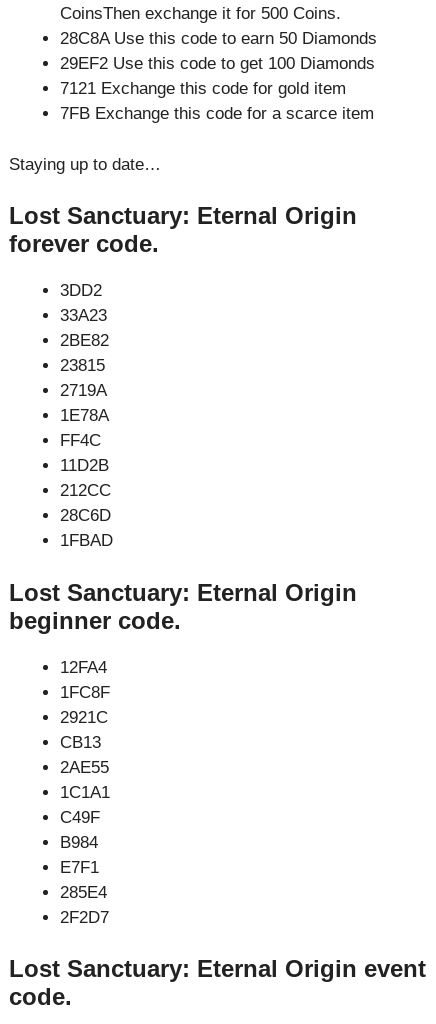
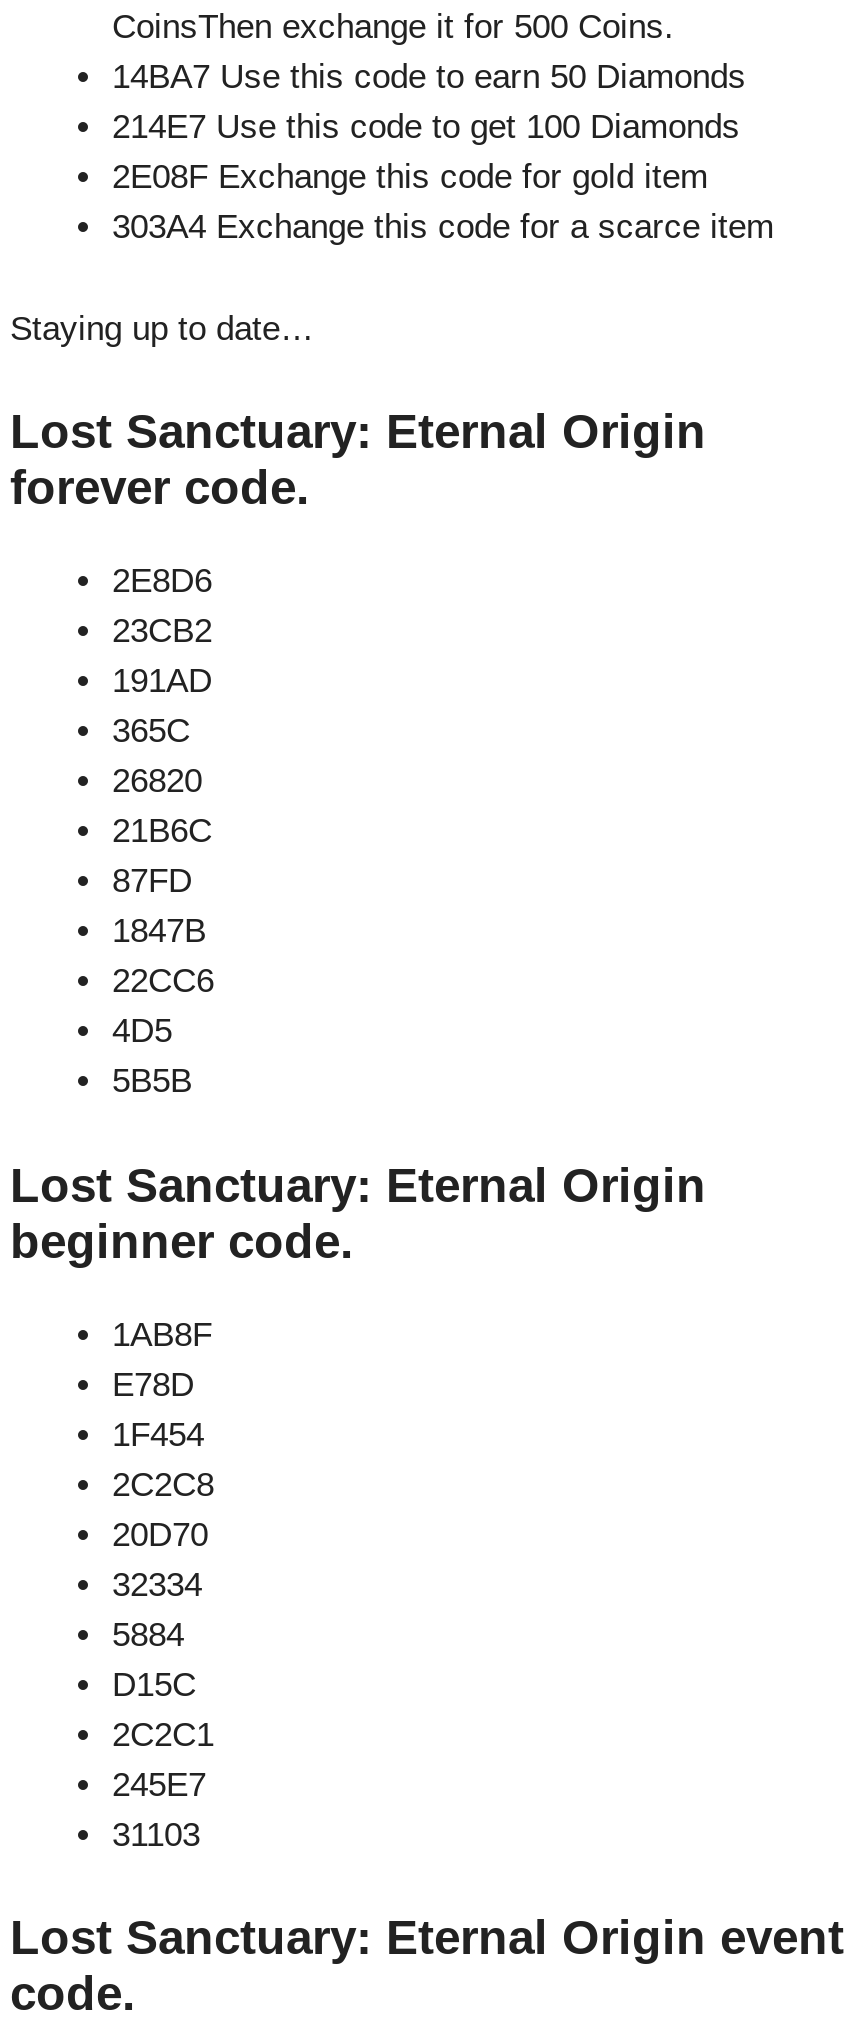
[60,29,377,48] 28C8A Use this code to earn 50 Diamonds -> [112,58,746,96] 14BA7 Use this code to earn 50 Diamonds
[60,54,375,73] 29EF2 Use this code to get 100 Diamonds -> [112,108,740,146] 214E7 Use this code to get 100 Diamonds
[60,79,346,98] 7121 Exchange this code for gold item -> [112,158,708,196] 2E08F Exchange this code for gold item
[60,104,374,123] 7FB Exchange this code for a scarce item -> [112,208,774,246] 303A4 Exchange this code for a scarce item
[60,281,113,550] 3DD2 | 33A23 | 2BE82 | 23815 | 2719A | 1E78A | FF4C | 11D2B | 212CC | 28C6D | 1FBAD -> [112,562,214,1100] 2E8D6 | 23CB2 | 191AD | 365C | 26820 | 21B6C | 87FD | 1847B | 22CC6 | 4D5 | 5B5B
[60,657,110,926] 12FA4 | 1FC8F | 2921C | CB13 | 2AE55 | 1C1A1 | C49F | B984 | E7F1 | 285E4 | 2F2D7 -> [112,1315,214,1853] 1AB8F | E78D | 1F454 | 2C2C8 | 20D70 | 32334 | 5884 | D15C | 2C2C1 | 245E7 | 31103

